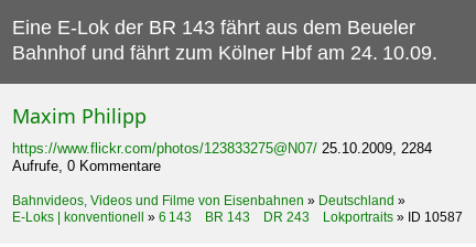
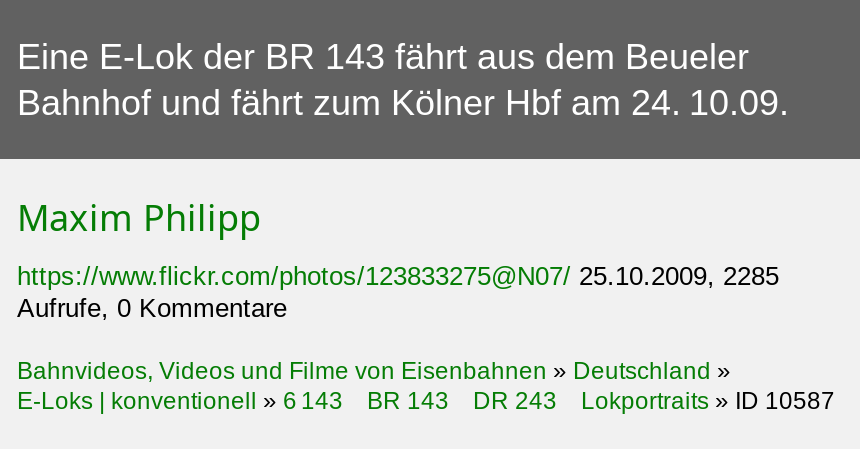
[12,140,432,157] https://www.flickr.com/photos/123833275@N07/ 25.10.2009, 2284 -> [17,261,779,291] https://www.flickr.com/photos/123833275@N07/ 25.10.2009, 2285

